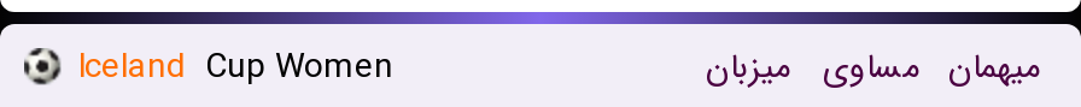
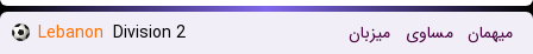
[77,41,393,94] Iceland Cup Women -> [38,20,186,46] Lebanon Division 2

